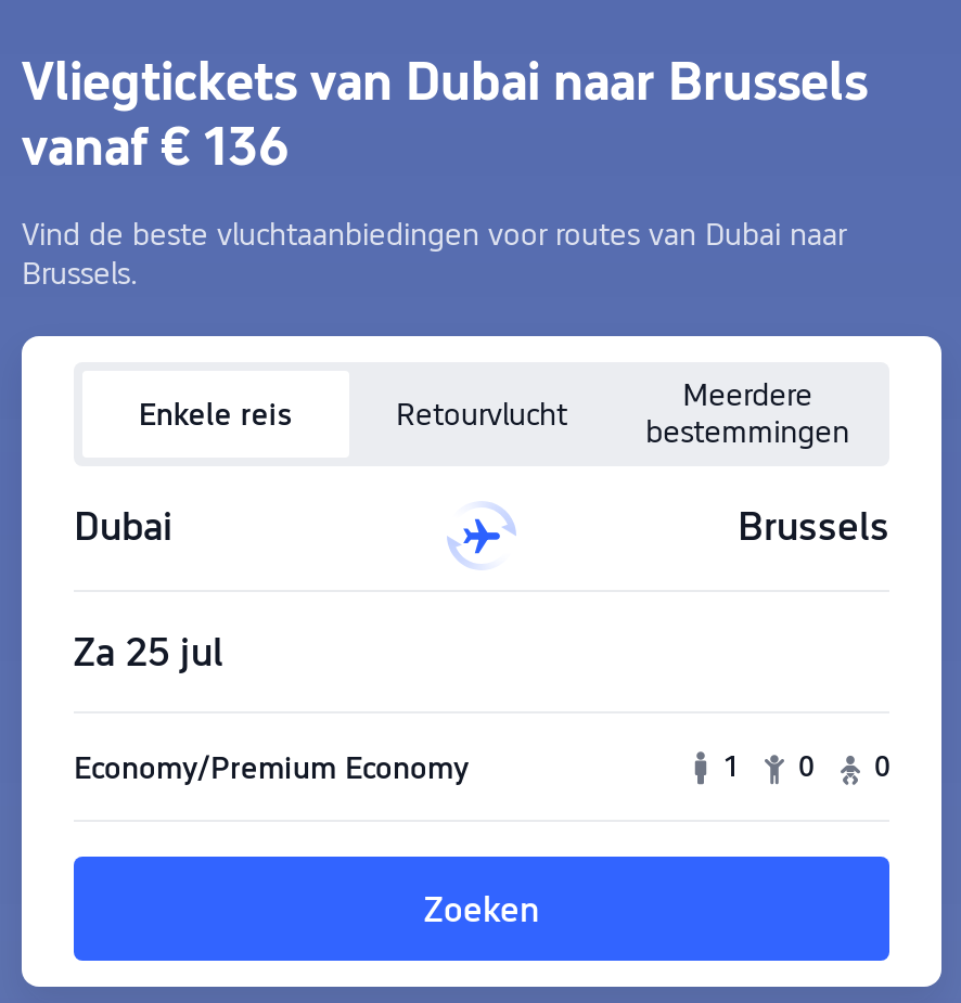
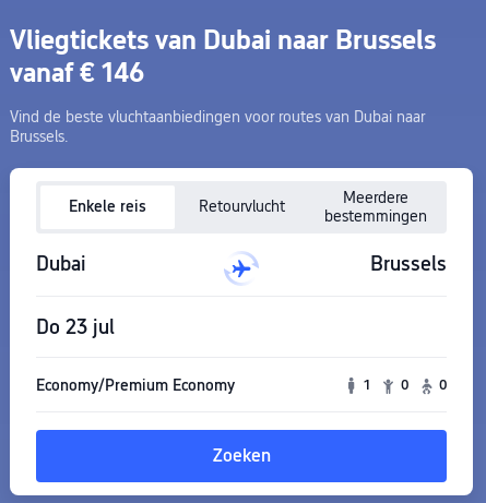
[22,115,289,178] vanaf € 136 -> [10,56,144,88] vanaf € 146
[74,629,223,674] Za 25 jul -> [36,315,115,338] Do 23 jul

